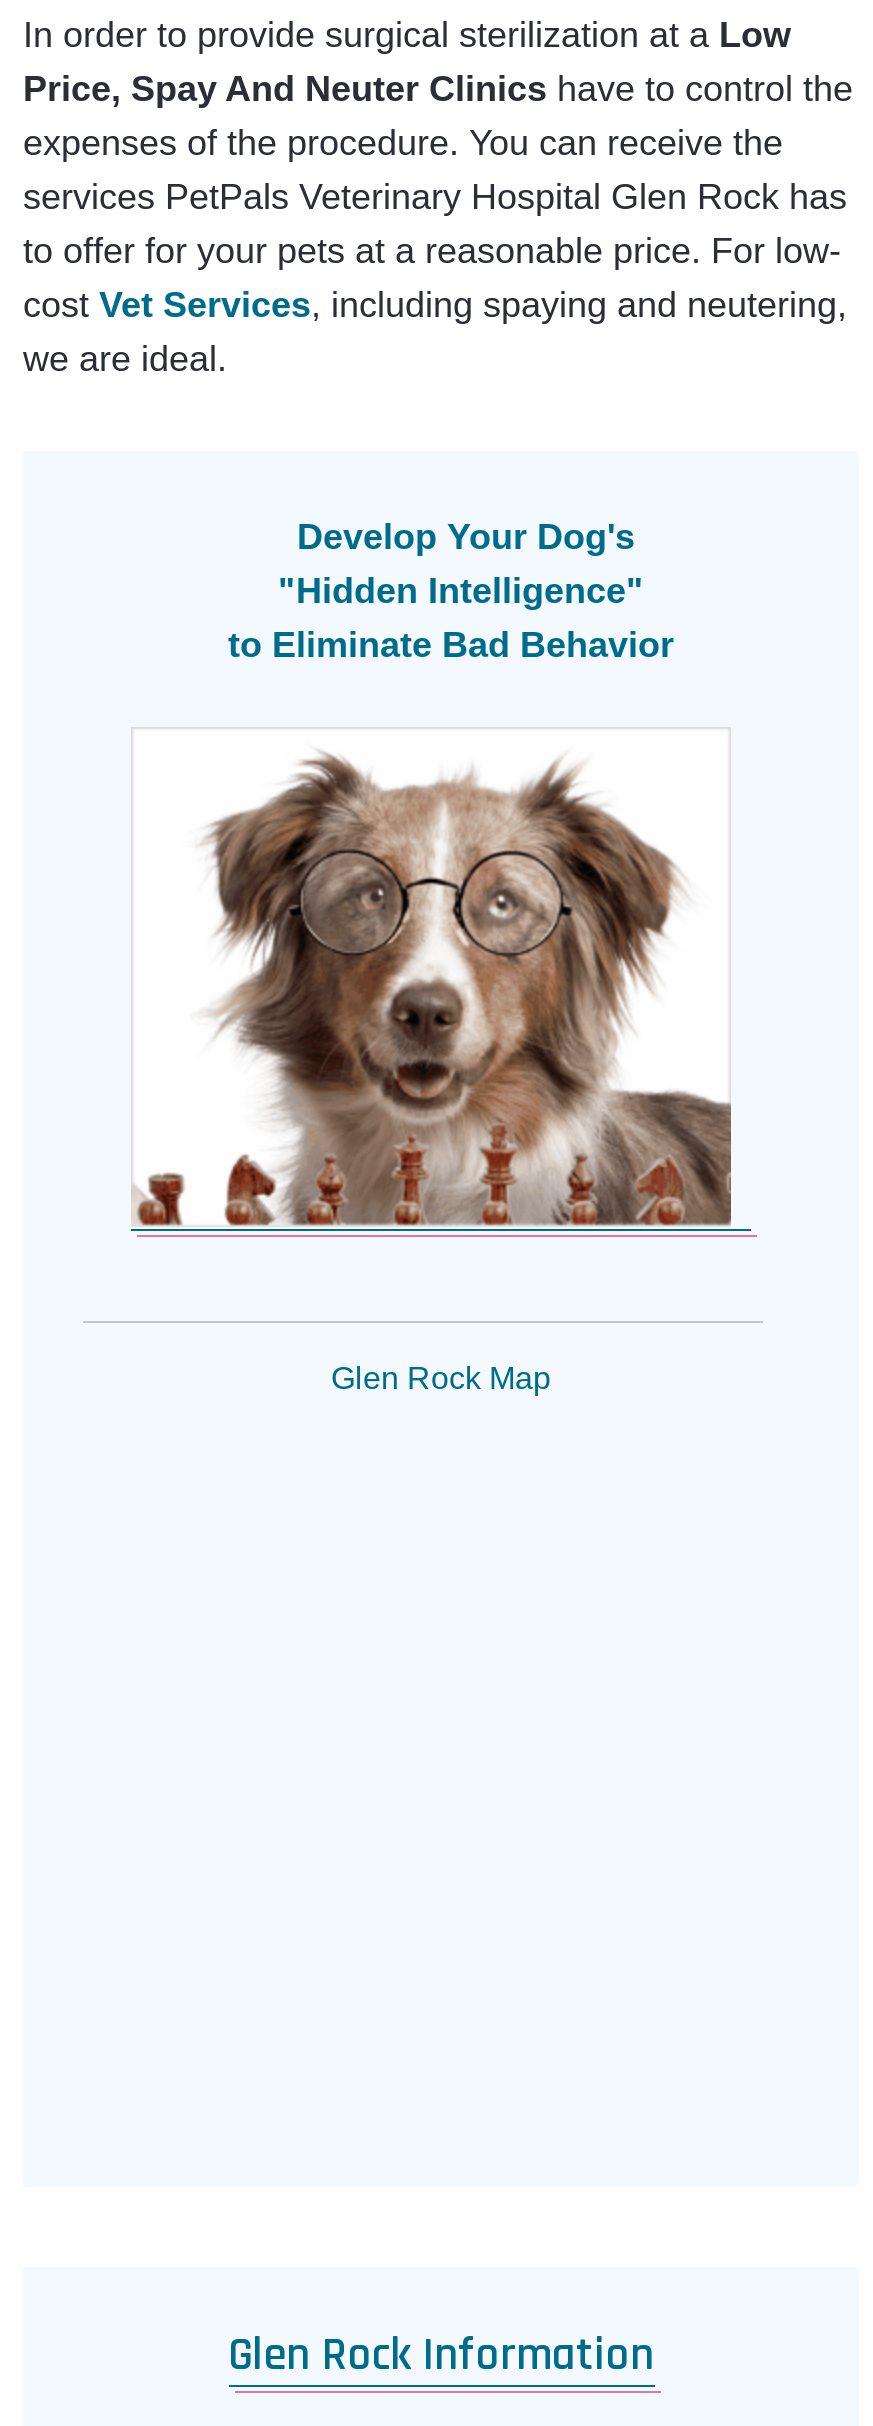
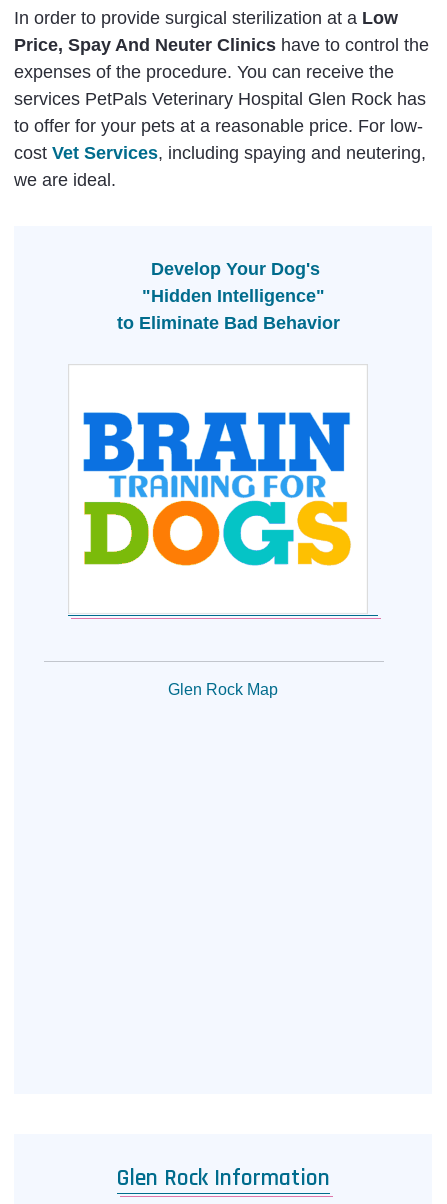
[133,751,733,1227] [image] -> [70,377,368,614] [image]

